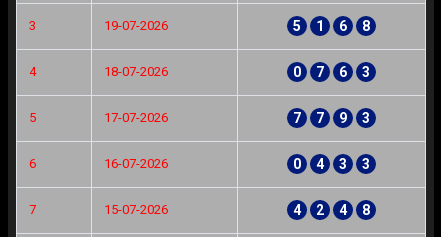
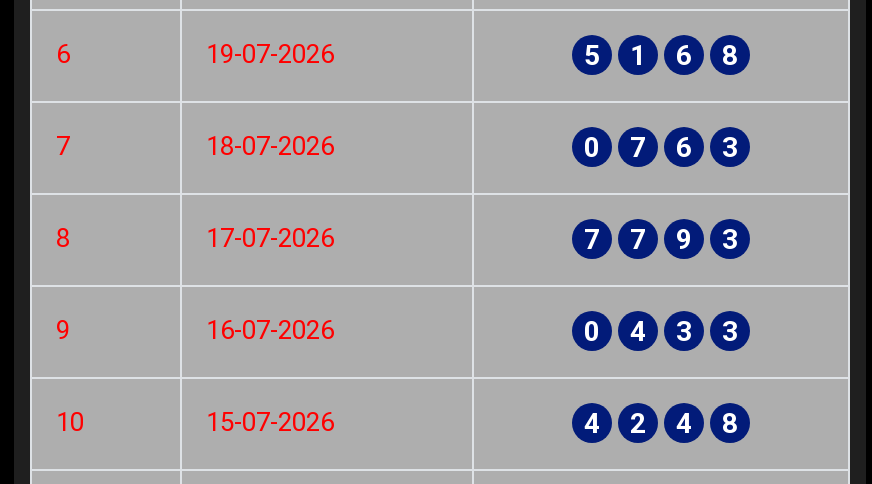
[29,18,36,33] 3 -> [56,39,70,69] 6
[29,64,36,79] 4 -> [56,131,70,161] 7
[29,110,36,125] 5 -> [56,223,70,253] 8
[29,156,36,171] 6 -> [56,315,70,345] 9
[29,202,36,217] 7 -> [56,407,84,437] 10

